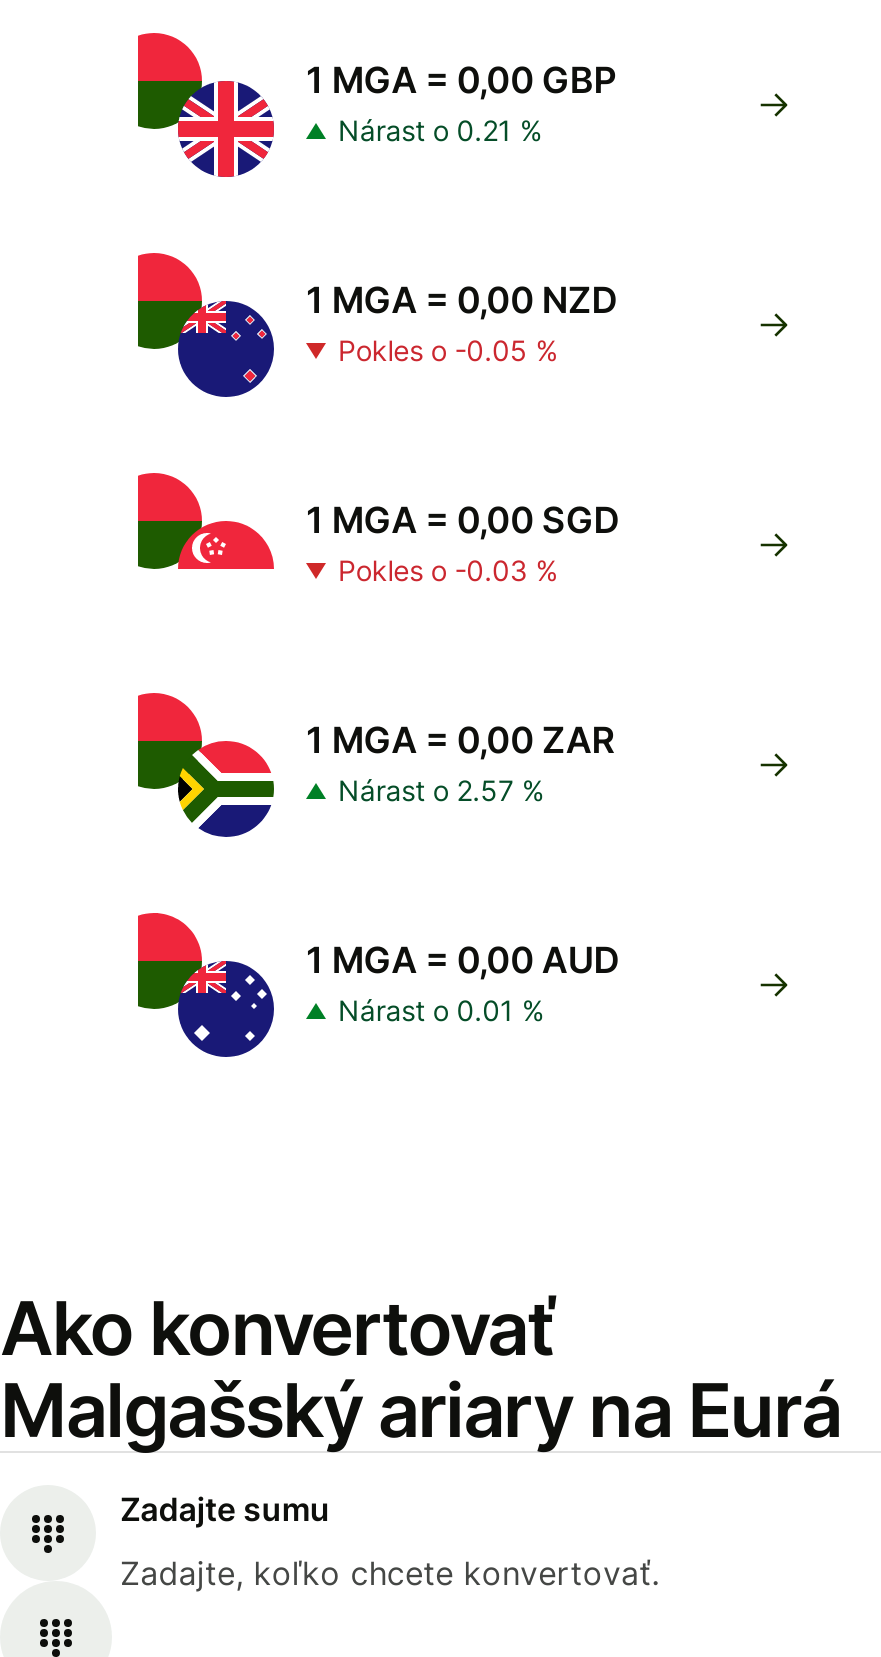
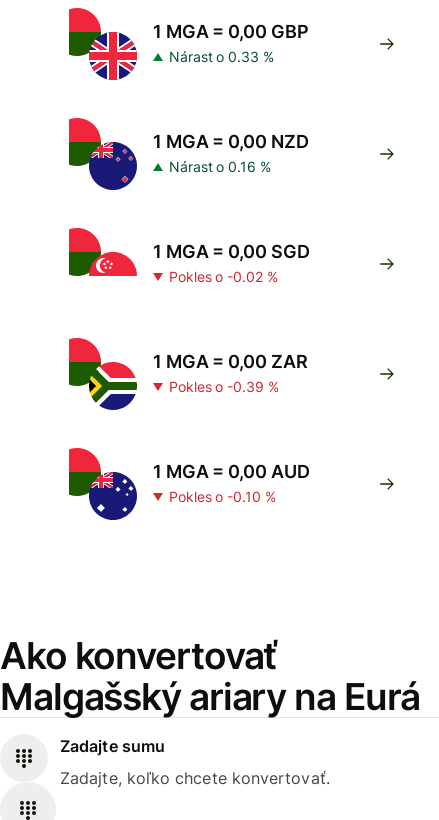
[338,113,542,147] Nárast o 0.21 % -> [169,48,274,65] Nárast o 0.33 %
[338,333,557,367] Pokles o -0.05 % -> [169,158,271,175] Nárast o 0.16 %
[338,553,557,587] Pokles o -0.03 % -> [169,268,278,285] Pokles o -0.02 %
[338,773,544,807] Nárast o 2.57 % -> [169,378,279,395] Pokles o -0.39 %
[338,993,544,1027] Nárast o 0.01 % -> [169,488,276,505] Pokles o -0.10 %

